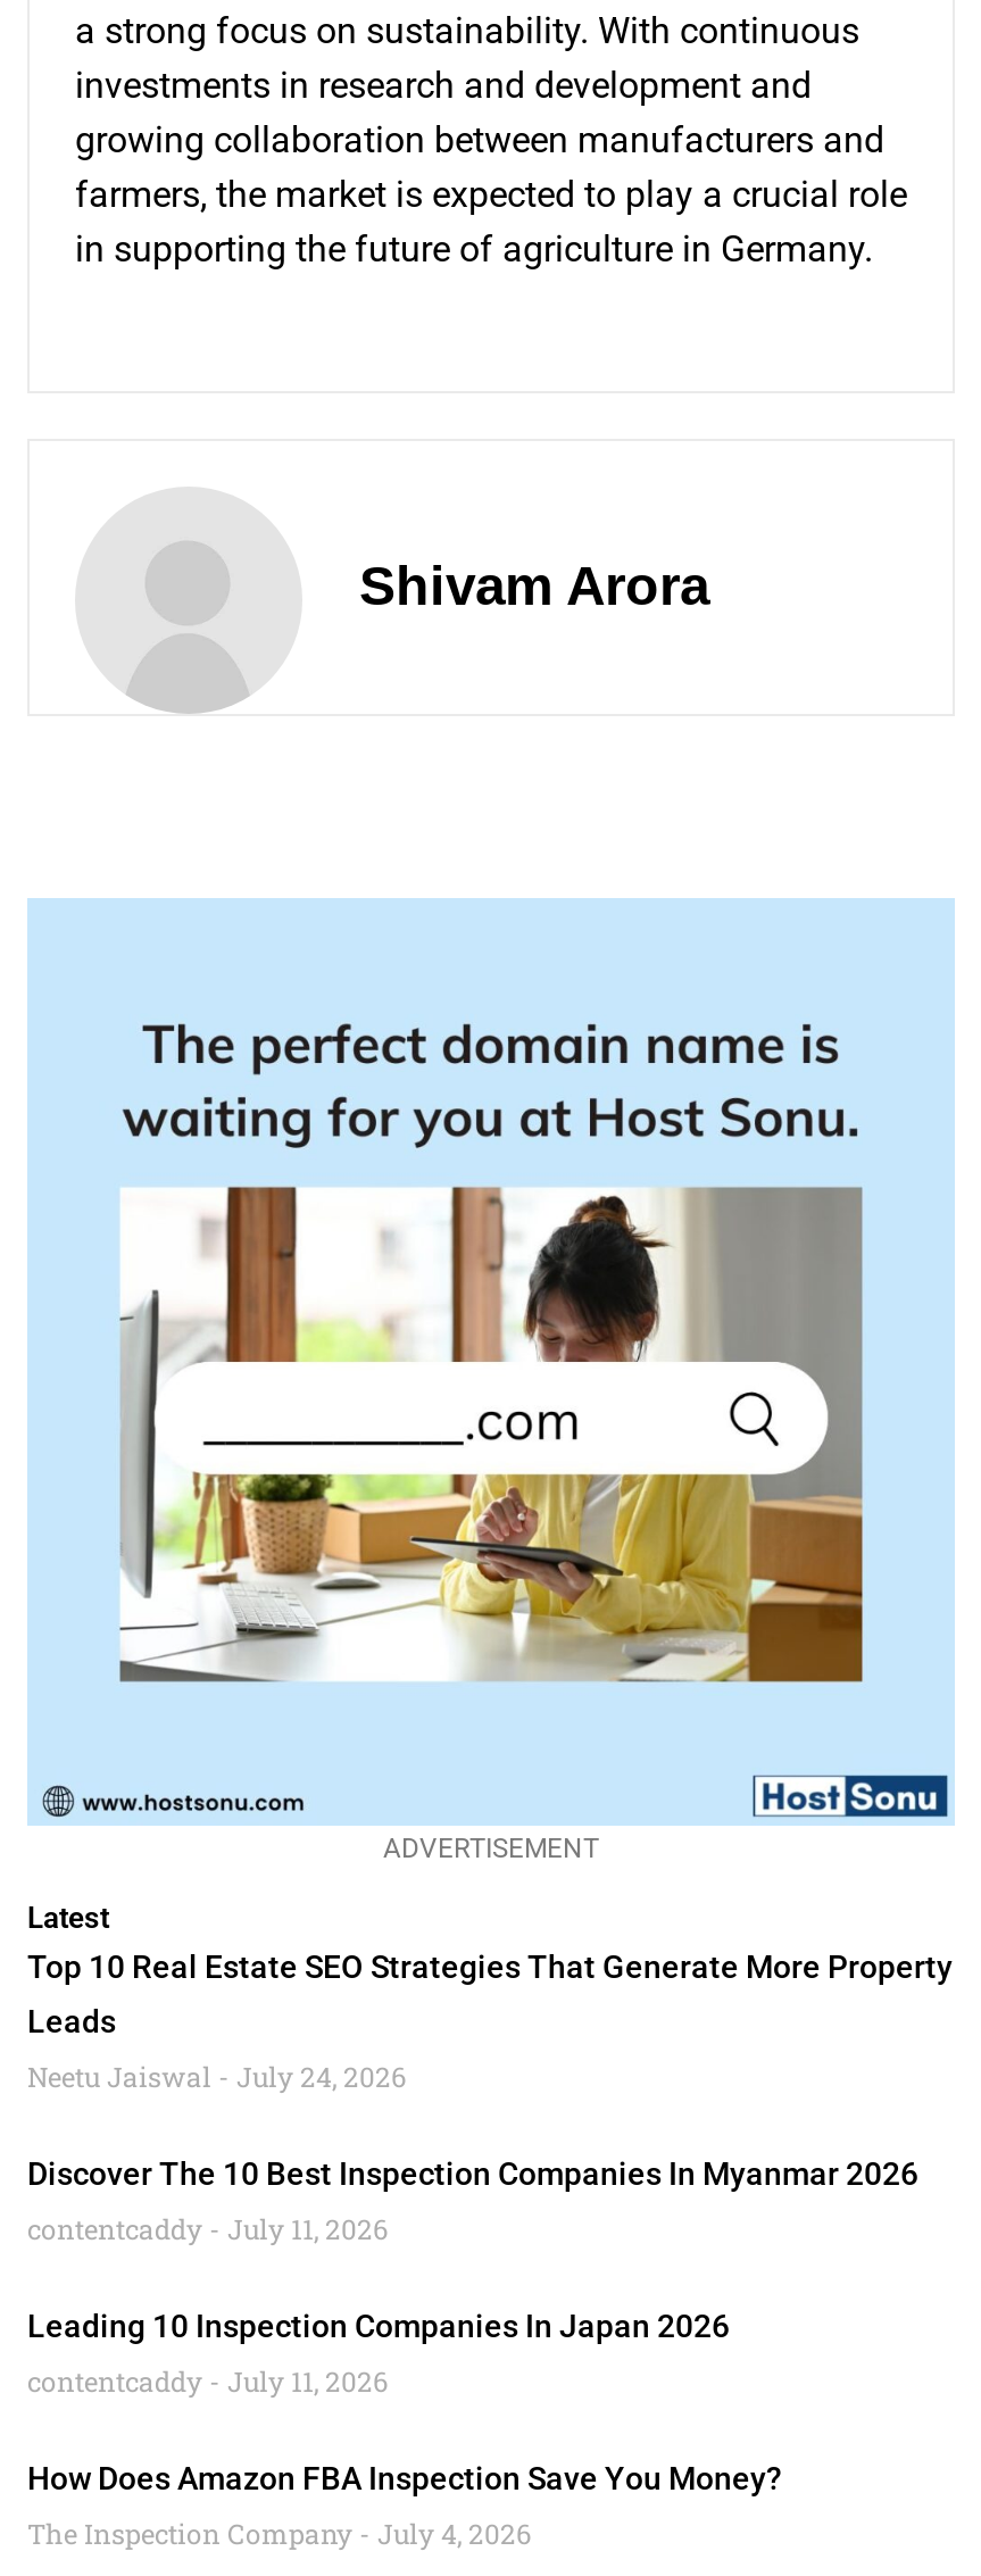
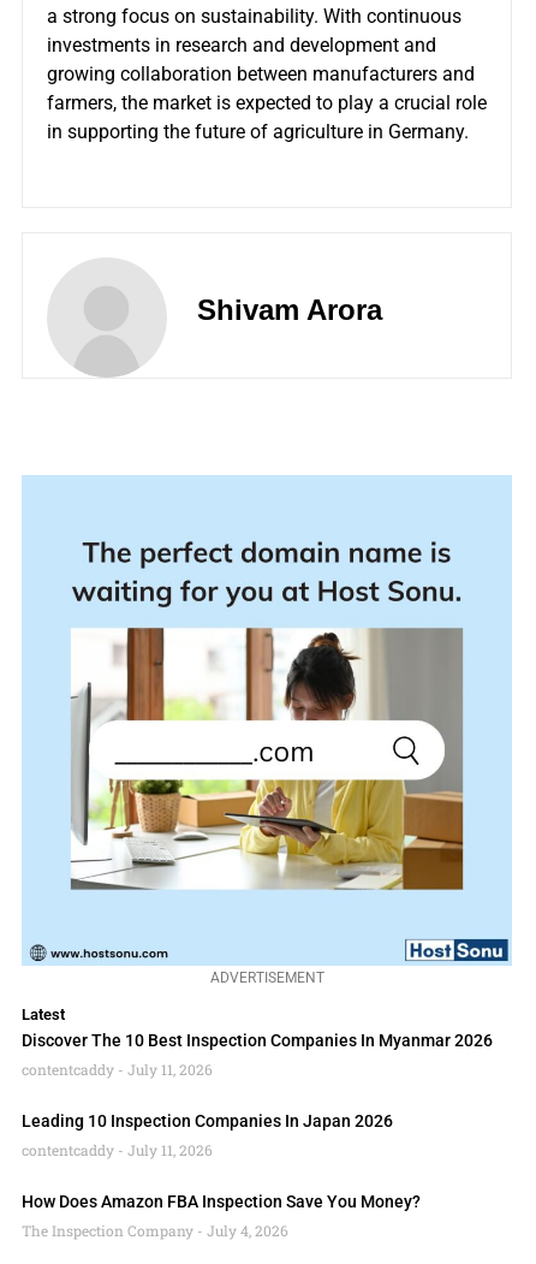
[27,1949,953,2094] Top 10 Real Estate SEO Strategies That Generate More Property | Leads | Neetu Jaiswal July 24, 2026 -> none

